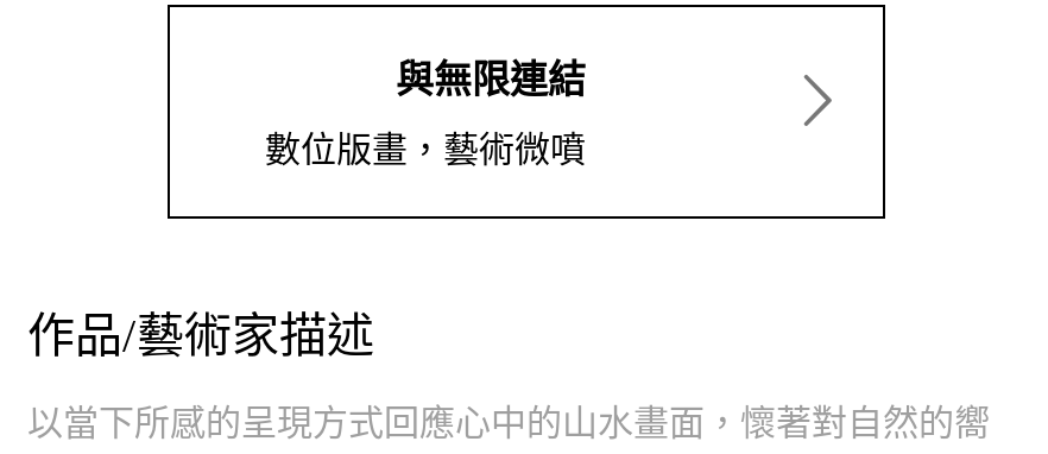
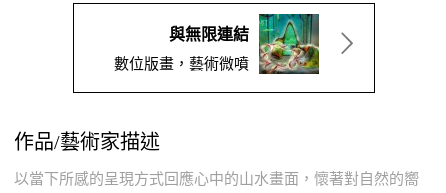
none -> [258,13,320,75] [image]

